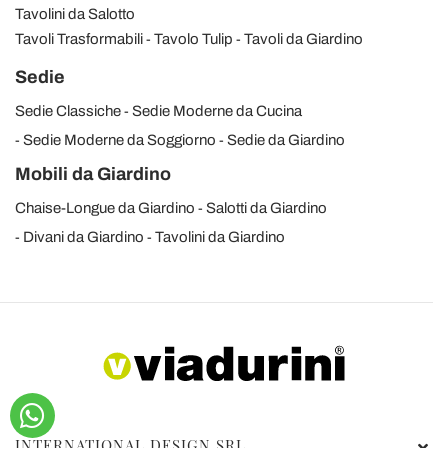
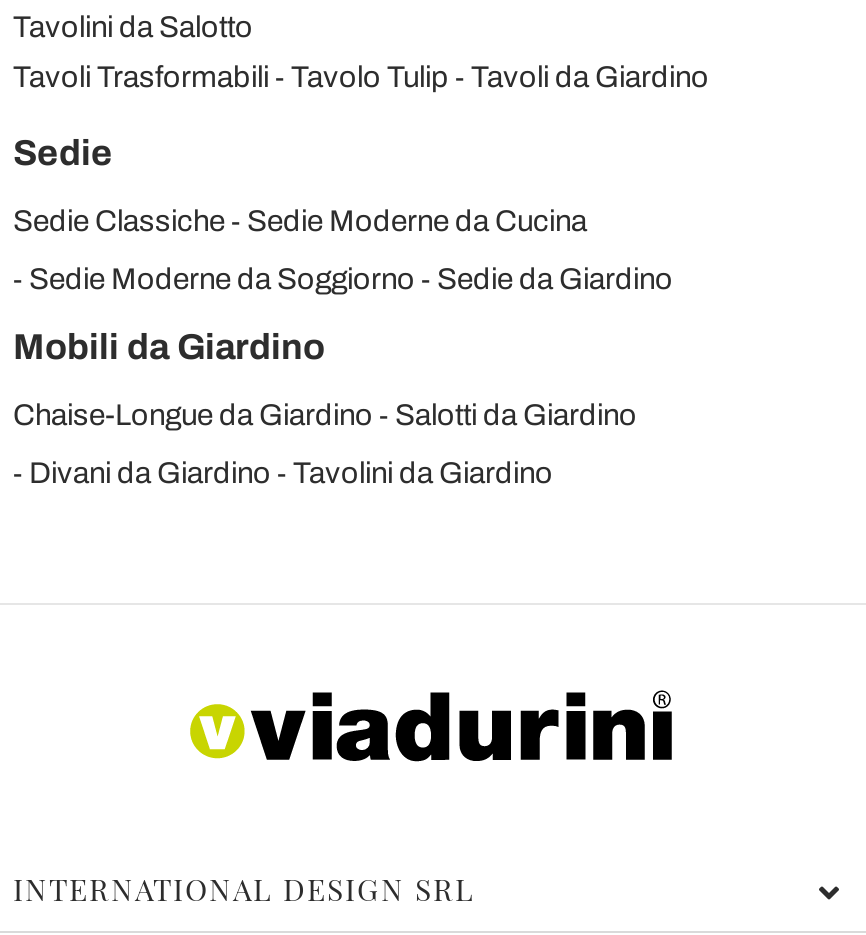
[9,392,56,432] [image] -> none

